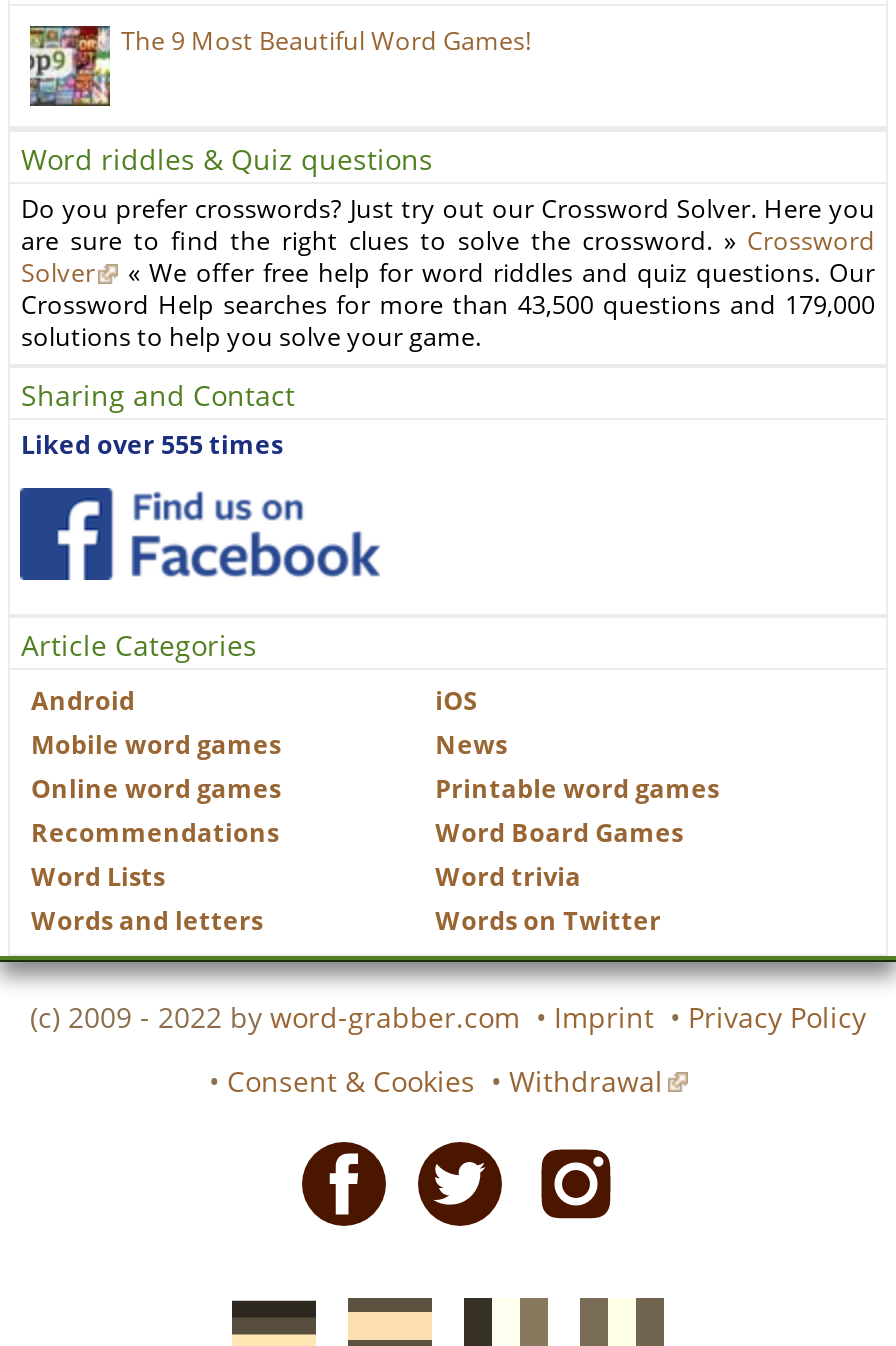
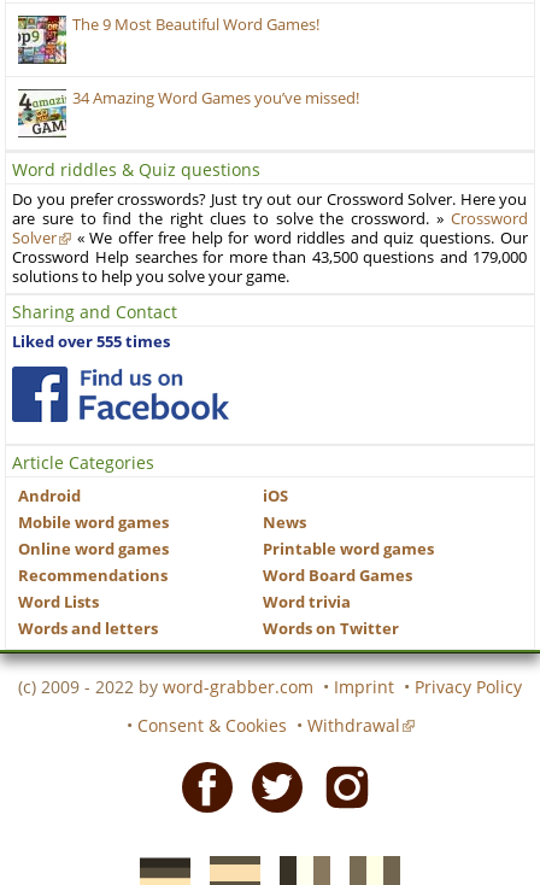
none -> [18,88,360,137] [image] | 34 Amazing Word Games you’ve missed!

